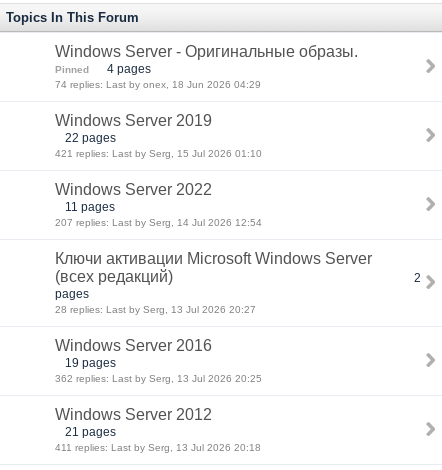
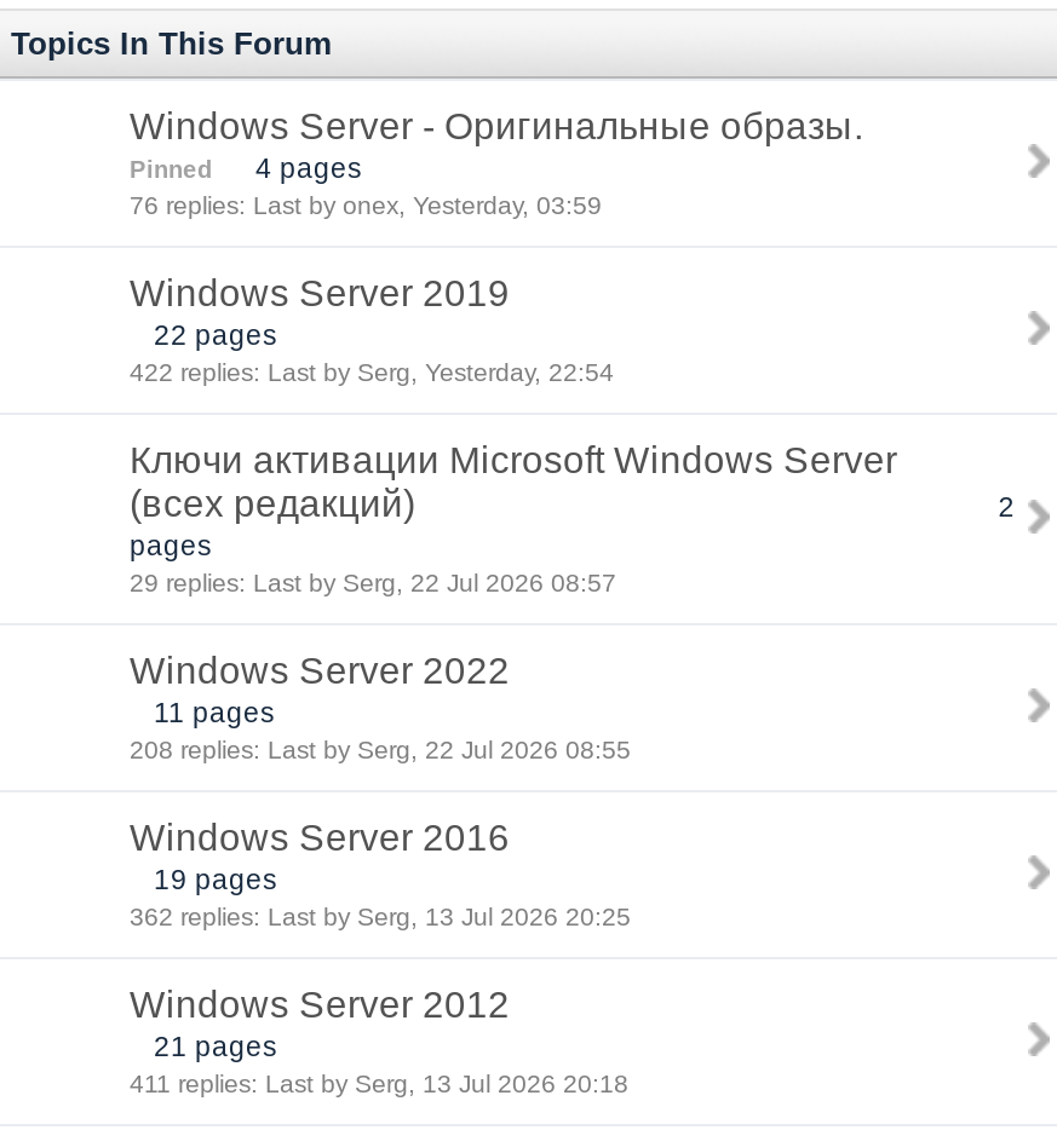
[55,78,261,89] 74 replies: Last by onex, 18 Jun 2026 04:29 -> [130,191,602,218] 76 replies: Last by onex, Yesterday, 03:59
[55,147,262,227] 421 replies: Last by Serg, 15 Jul 2026 01:10 | 207 replies: Last by Serg, 14 Jul 2026 12:54 -> [130,358,614,385] 422 replies: Last by Serg, Yesterday, 22:54
moved [55,180,212,212] -> [130,648,510,726]: Windows Server 2022 | 11 pages
moved [55,249,421,299] -> [130,438,1015,559]: Ключи активации Microsoft Windows Server | (всех редакций) | 2 | pages
[55,303,256,314] 28 replies: Last by Serg, 13 Jul 2026 20:27 -> [130,569,631,762] 29 replies: Last by Serg, 22 Jul 2026 08:57 | 208 replies: Last by Serg, 22 Jul 2026 08:55

